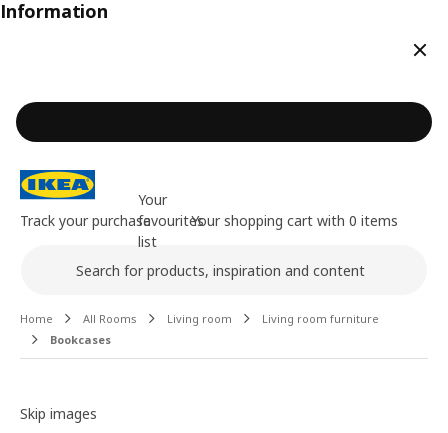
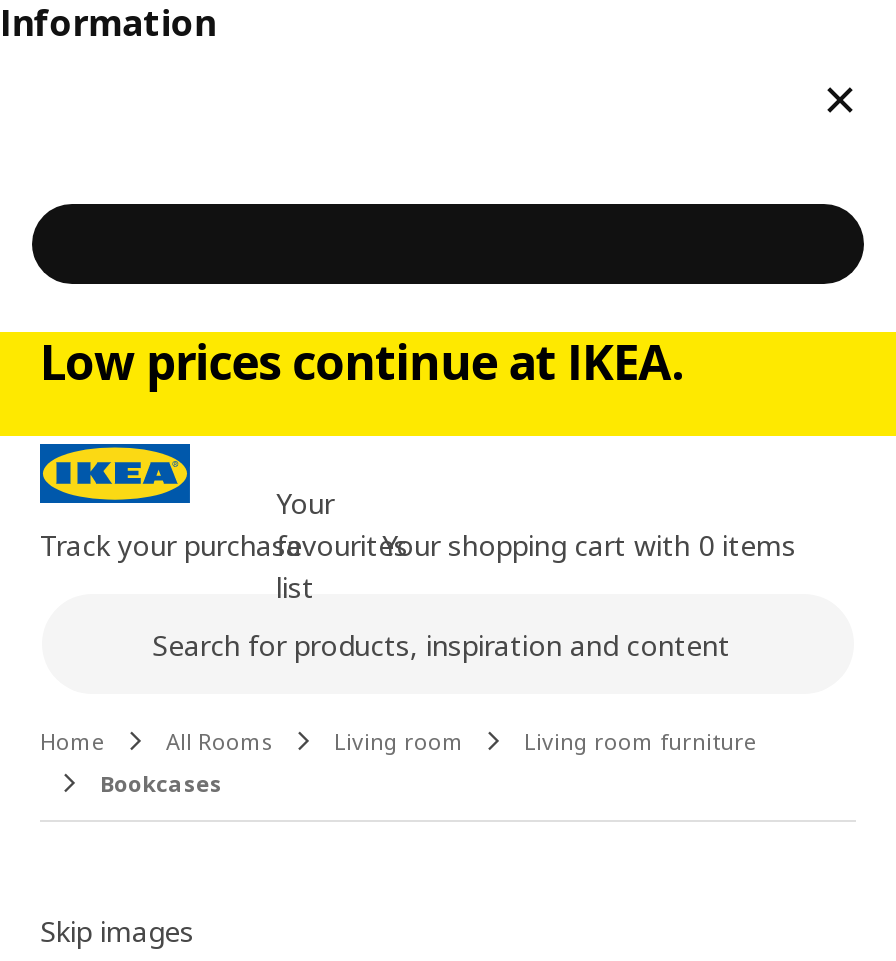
none -> [40,328,682,394] Low prices continue at IKEA.

